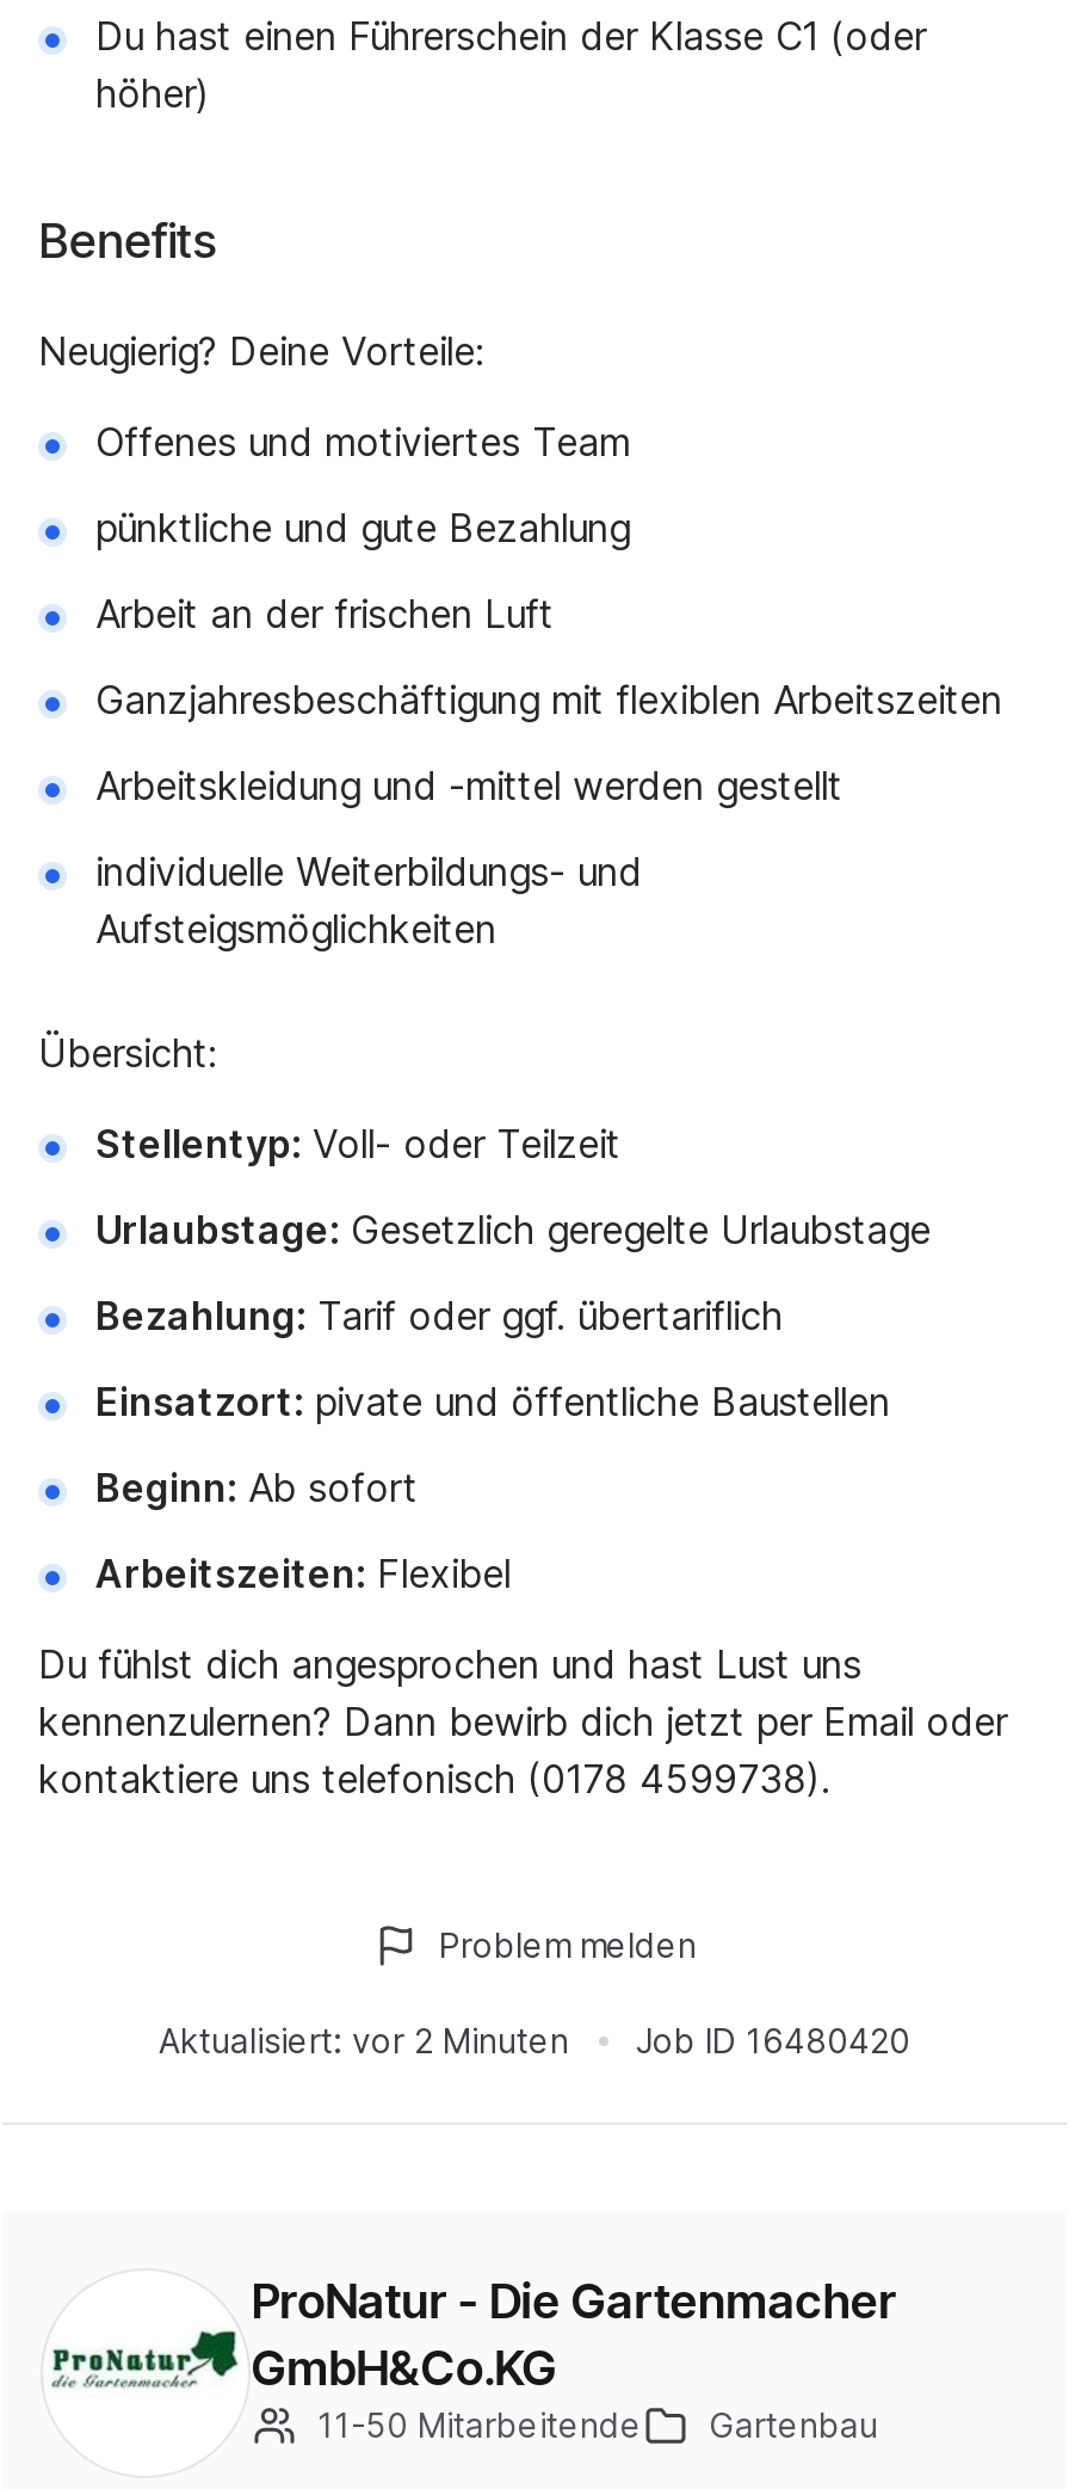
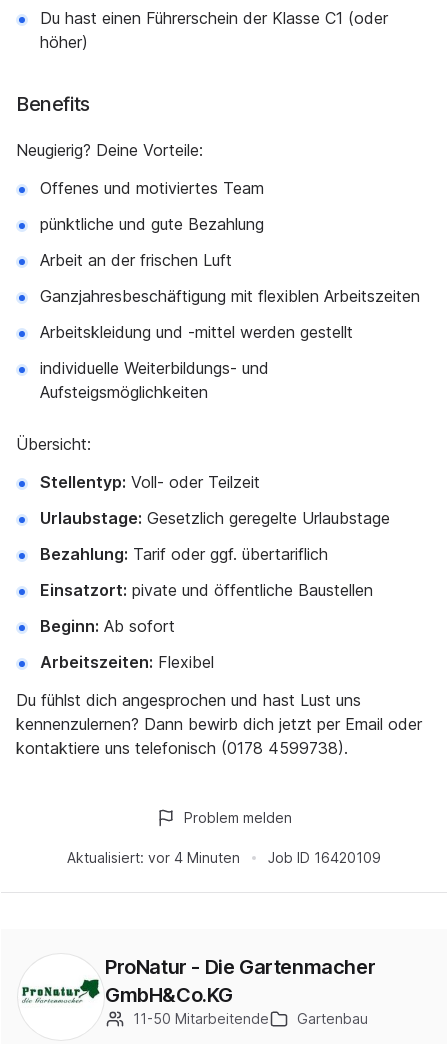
[159,2020,569,2060] Aktualisiert: vor 2 Minuten -> [67,849,240,866] Aktualisiert: vor 4 Minuten
[636,2020,910,2060] Job ID 16480420 -> [268,849,381,866] Job ID 16420109

